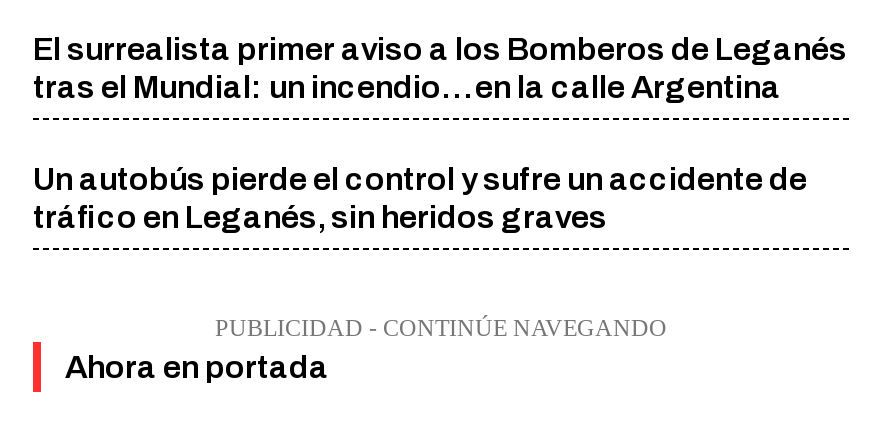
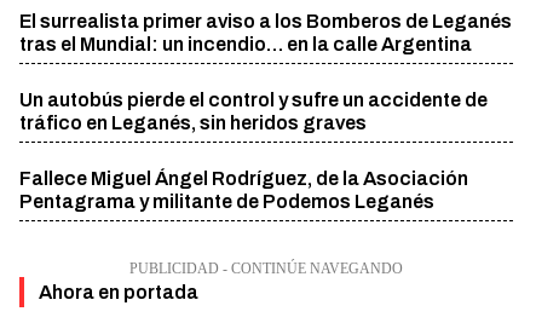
none -> [19,169,468,212] Fallece Miguel Ángel Rodríguez, de la Asociación | Pentagrama y militante de Podemos Leganés

